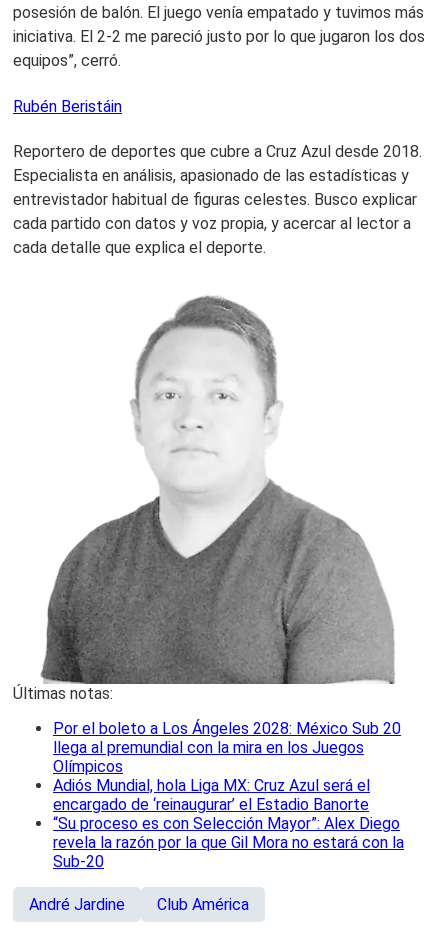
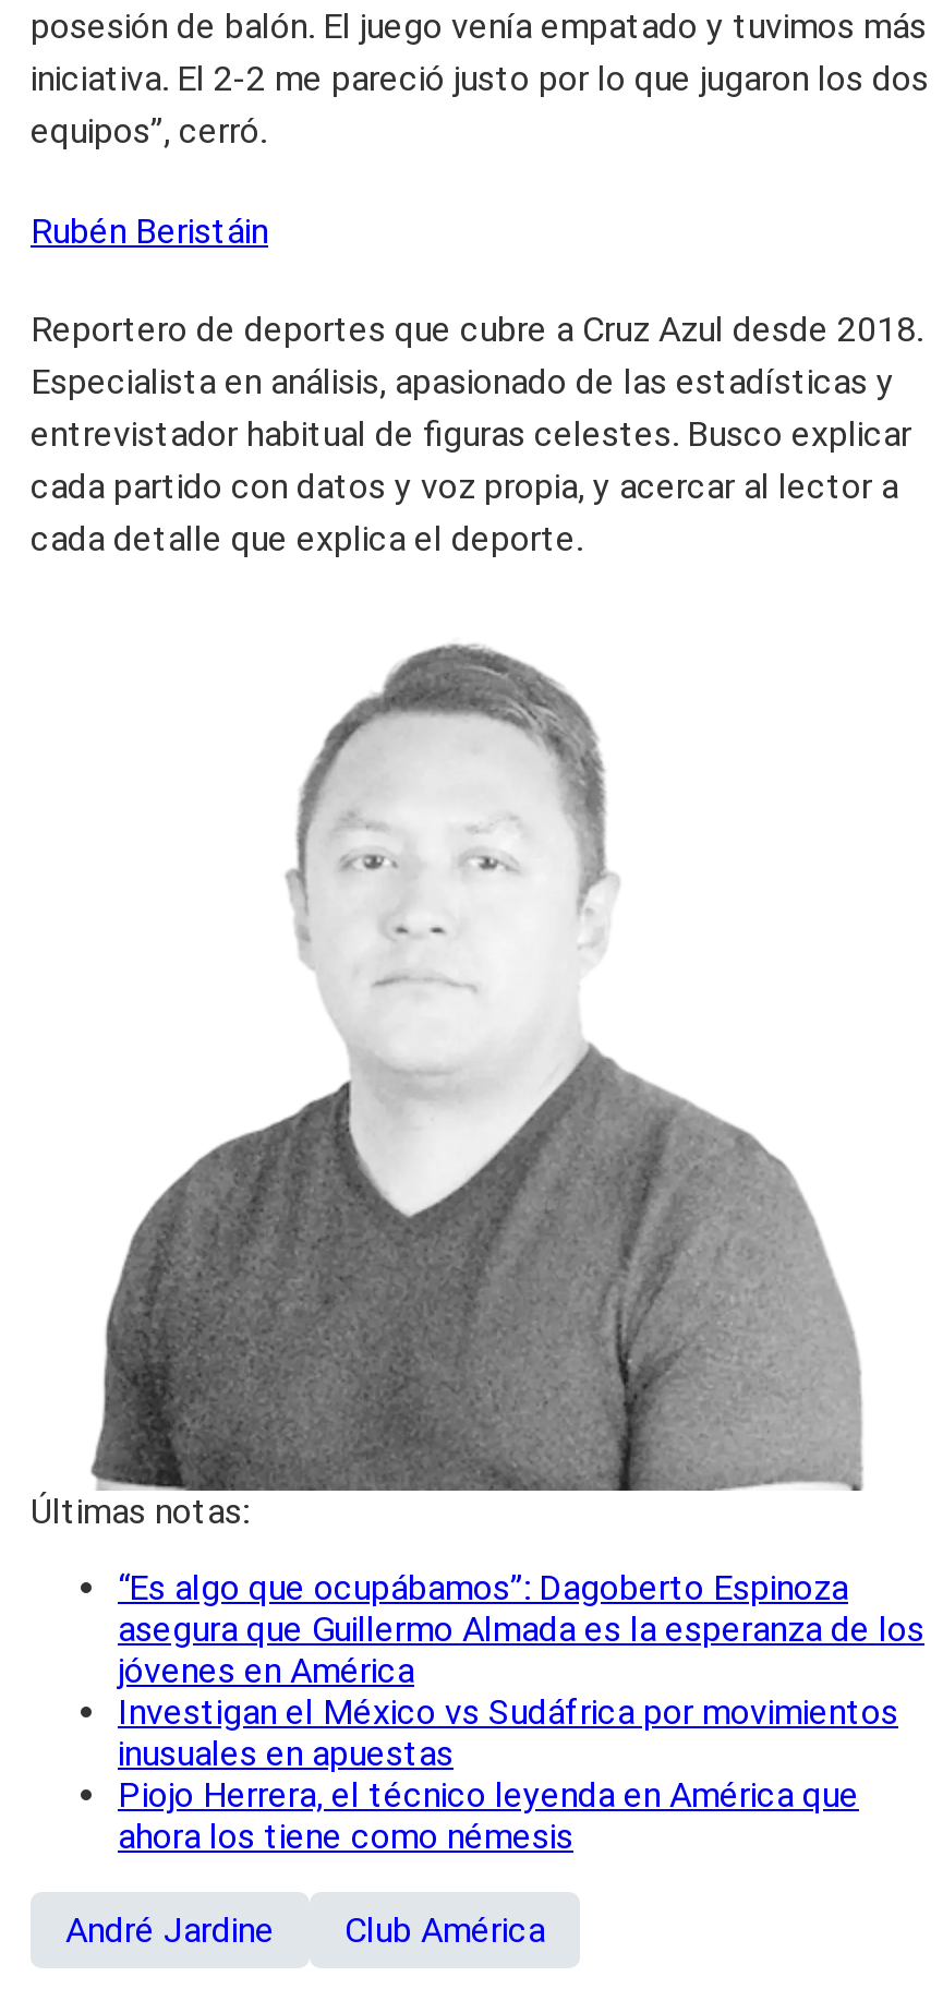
[53,719,404,871] Por el boleto a Los Ángeles 2028: México Sub 20 | llega al premundial con la mira en los Juegos | Olímpicos | Adiós Mundial, hola Liga MX: Cruz Azul será el | encargado de ‘reinaugurar’ el Estadio Banorte | “Su proceso es con Selección Mayor”: Alex Diego | revela la razón por la que Gil Mora no estará con la | Sub-20 -> [118,1568,924,1858] “Es algo que ocupábamos”: Dagoberto Espinoza | asegura que Guillermo Almada es la esperanza de los | jóvenes en América | Investigan el México vs Sudáfrica por movimientos | inusuales en apuestas | Piojo Herrera, el técnico leyenda en América que | ahora los tiene como némesis

